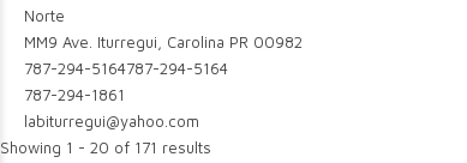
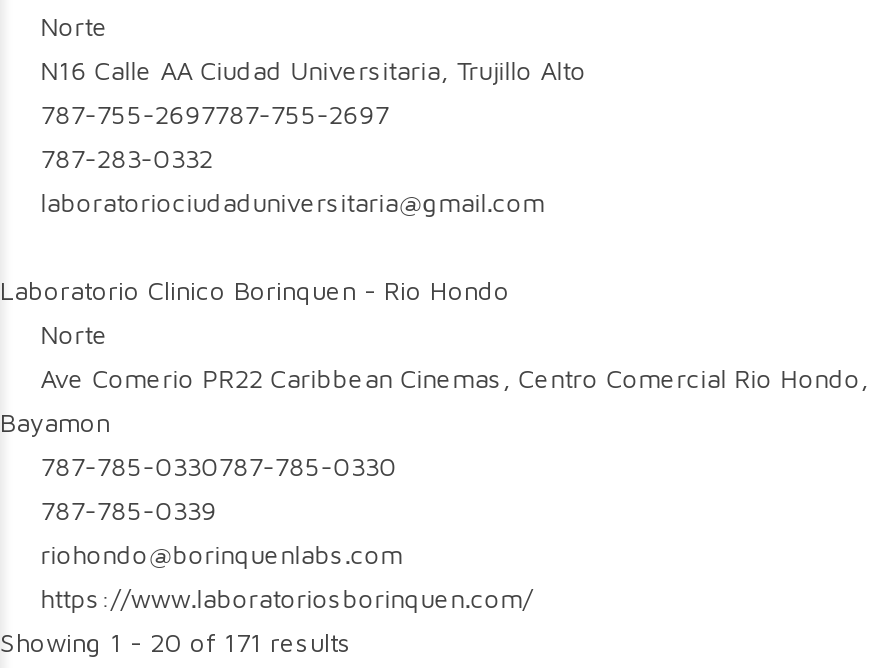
[19,32,303,131] MM9 Ave. Iturregui, Carolina PR 00982 | 787-294-5164787-294-5164 | 787-294-1861 | labiturregui@yahoo.com -> [0,54,868,614] N16 Calle AA Ciudad Universitaria, Trujillo Alto | 787-755-2697787-755-2697 | 787-283-0332 | laboratoriociudaduniversitaria@gmail.com | Laboratorio Clinico Borinquen - Rio Hondo | Norte | Ave Comerio PR22 Caribbean Cinemas, Centro Comercial Rio Hondo, | Bayamon | 787-785-0330787-785-0330 | 787-785-0339 | riohondo@borinquenlabs.com | https://www.laboratoriosborinquen.com/

